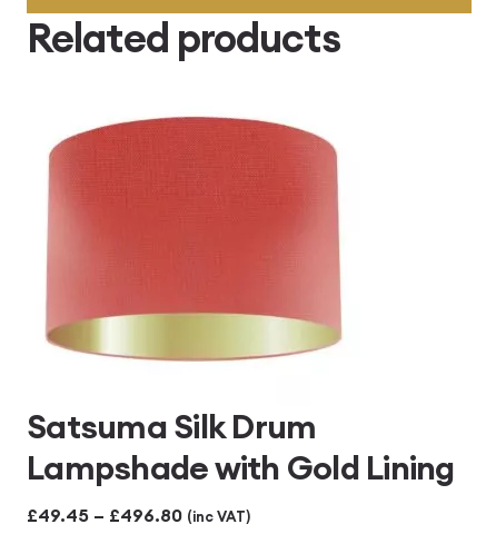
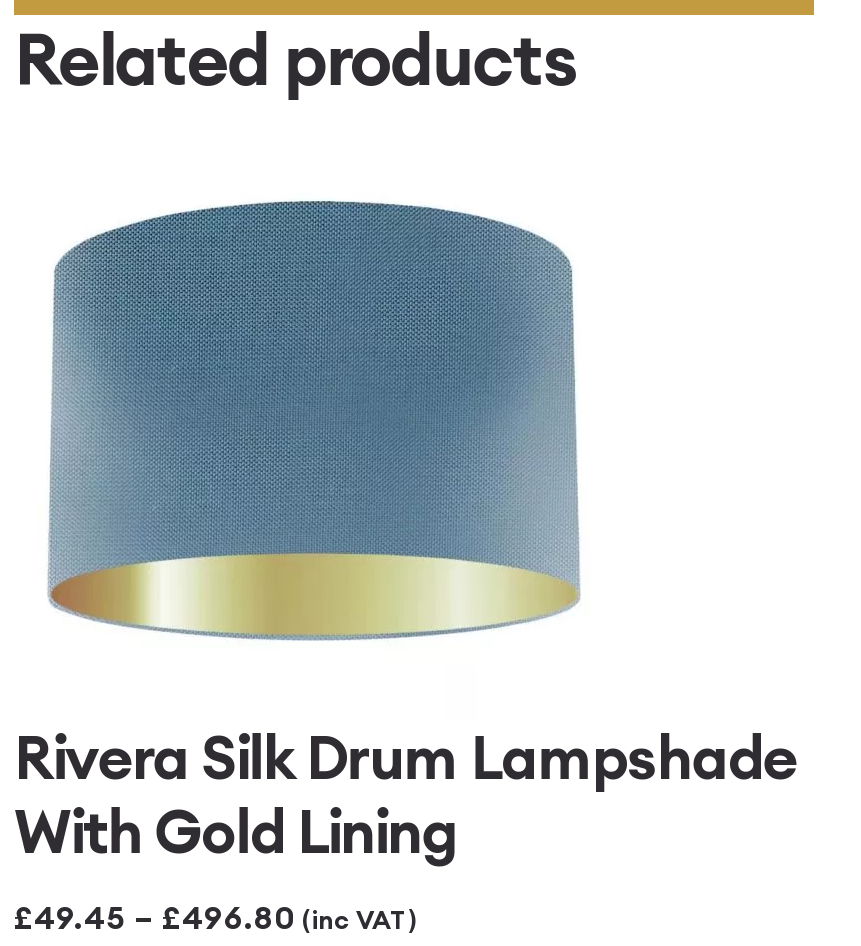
[27,116,454,488] [image] | Satsuma Silk Drum | Lampshade with Gold Lining -> [14,199,797,869] [image] | Rivera Silk Drum Lampshade | With Gold Lining

